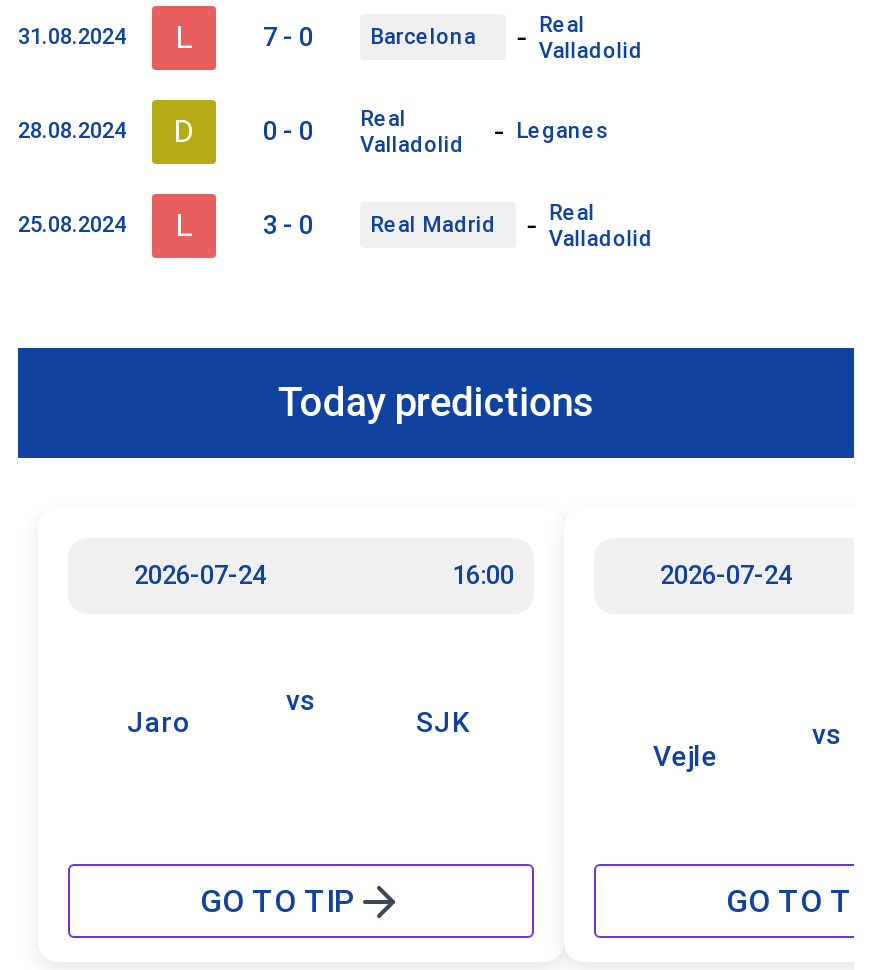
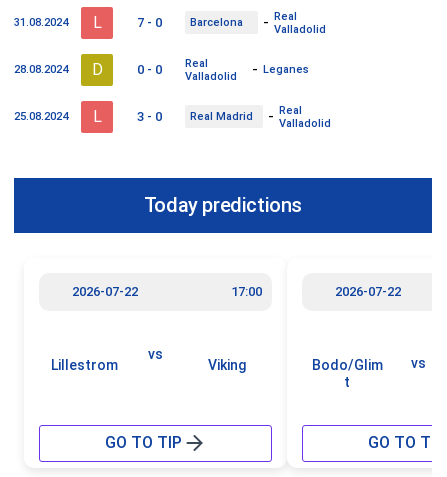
[134,559,514,589] 2026-07-24 | 16:00 -> [72,283,262,298] 2026-07-22 | 17:00
[660,559,792,589] 2026-07-24 -> [335,283,401,298] 2026-07-22
[127,705,191,737] Jaro -> [51,356,118,372] Lillestrom
[416,705,470,737] SJK -> [207,356,245,372] Viking
[653,739,717,771] Vejle -> [312,356,383,389] Bodo/Glim | t

